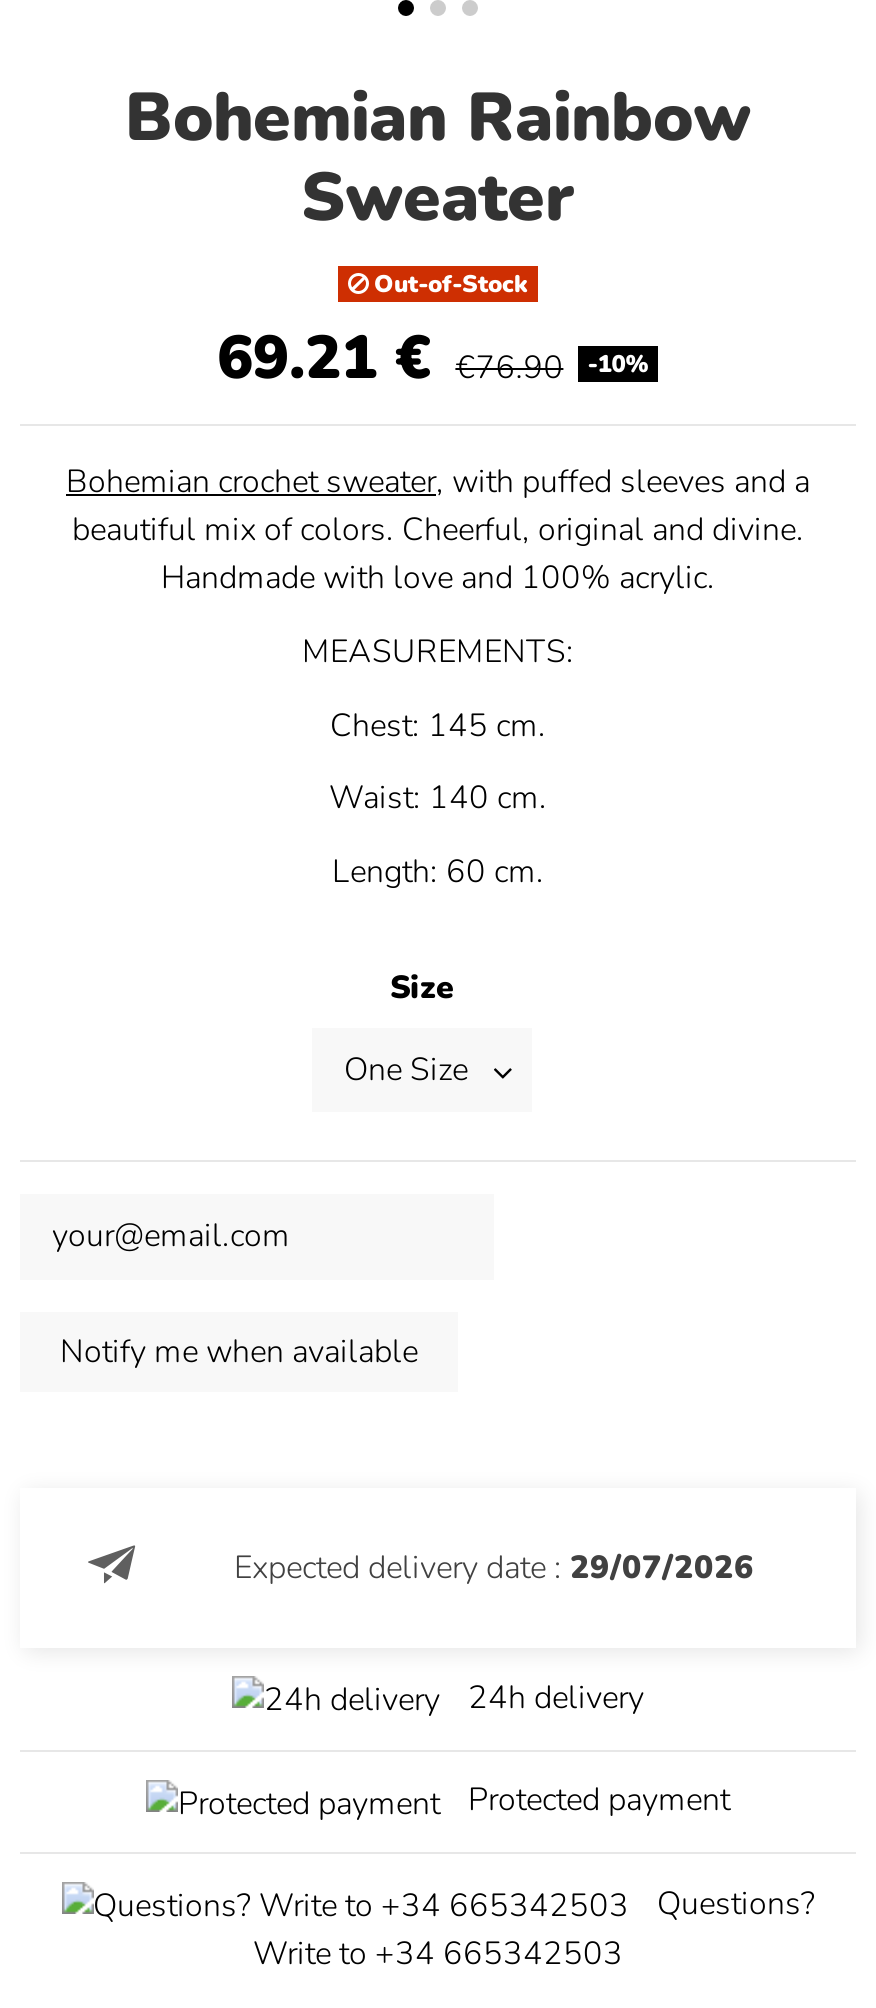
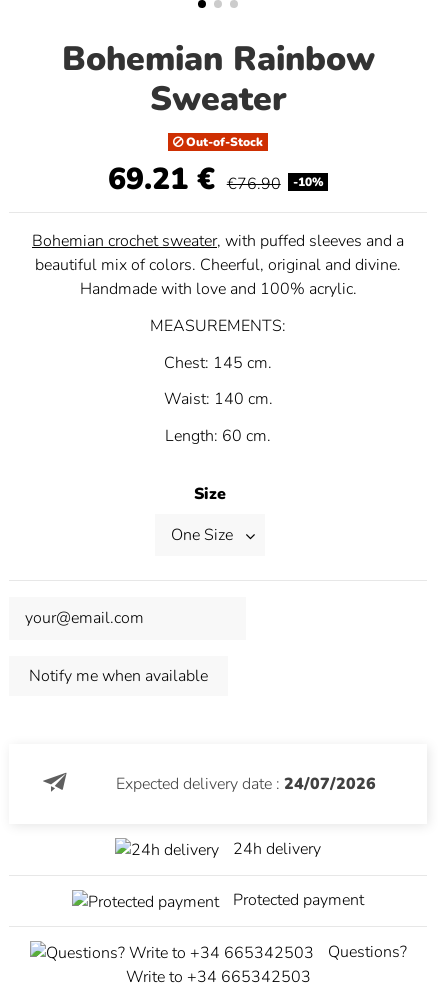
[234,1546,754,1590] Expected delivery date : 29/07/2026 -> [116,773,376,795] Expected delivery date : 24/07/2026

